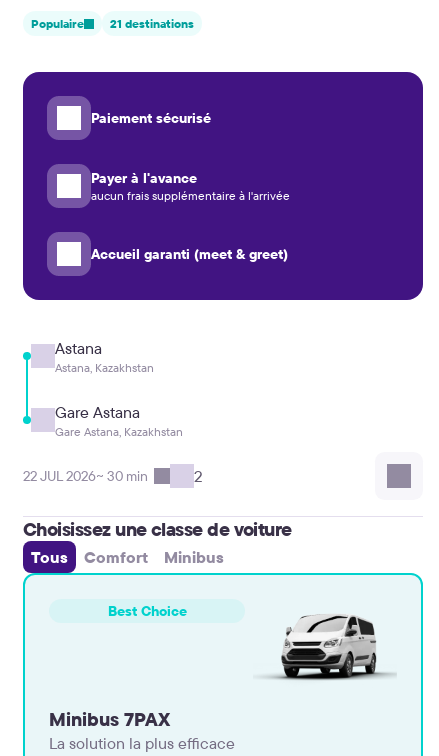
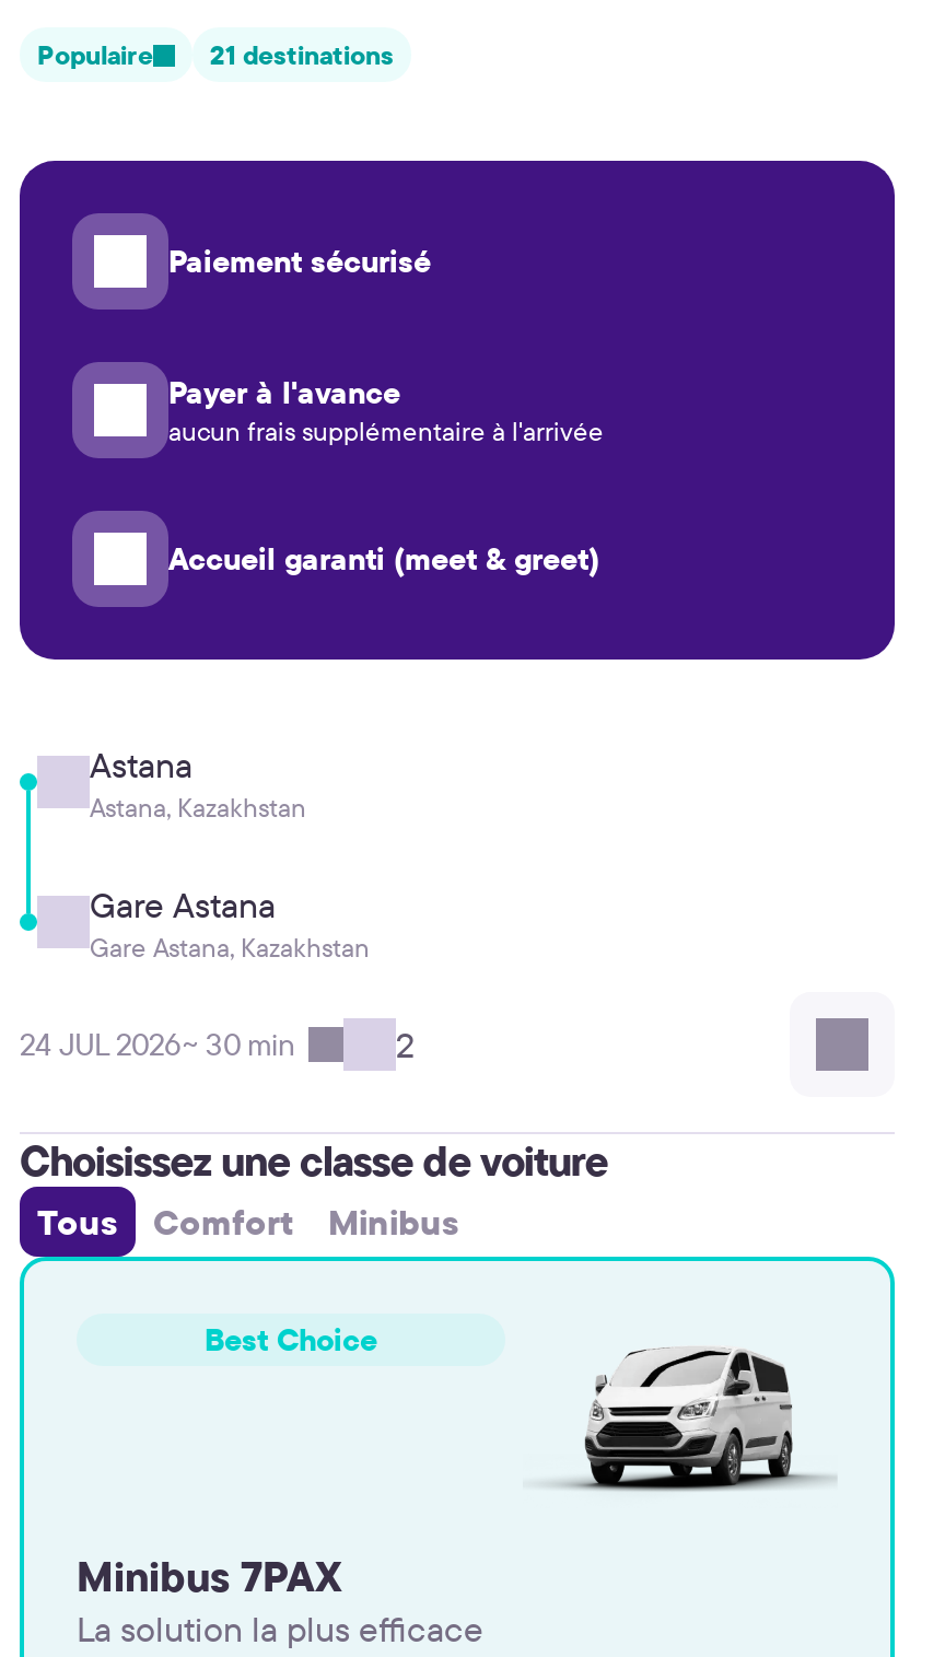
[23,467,154,485] 22 JUL 2026~ 30 min -> [20,1025,308,1064] 24 JUL 2026~ 30 min

